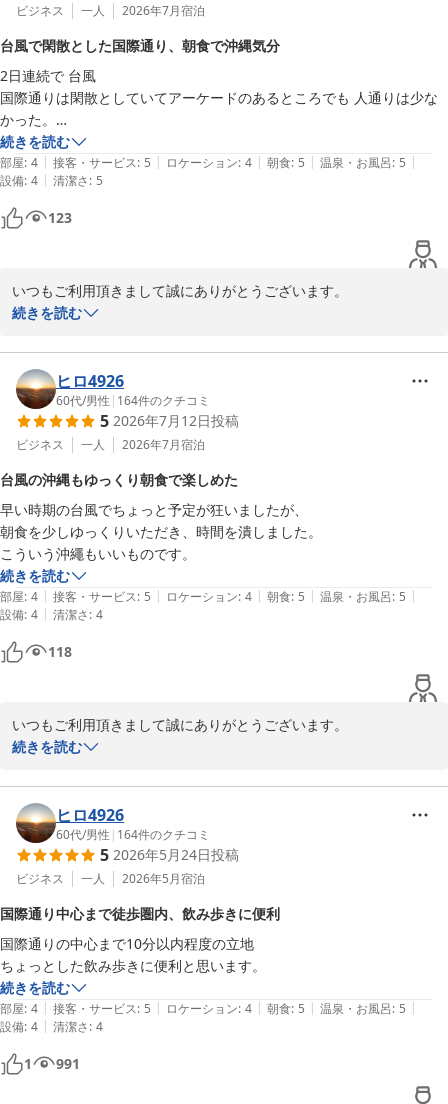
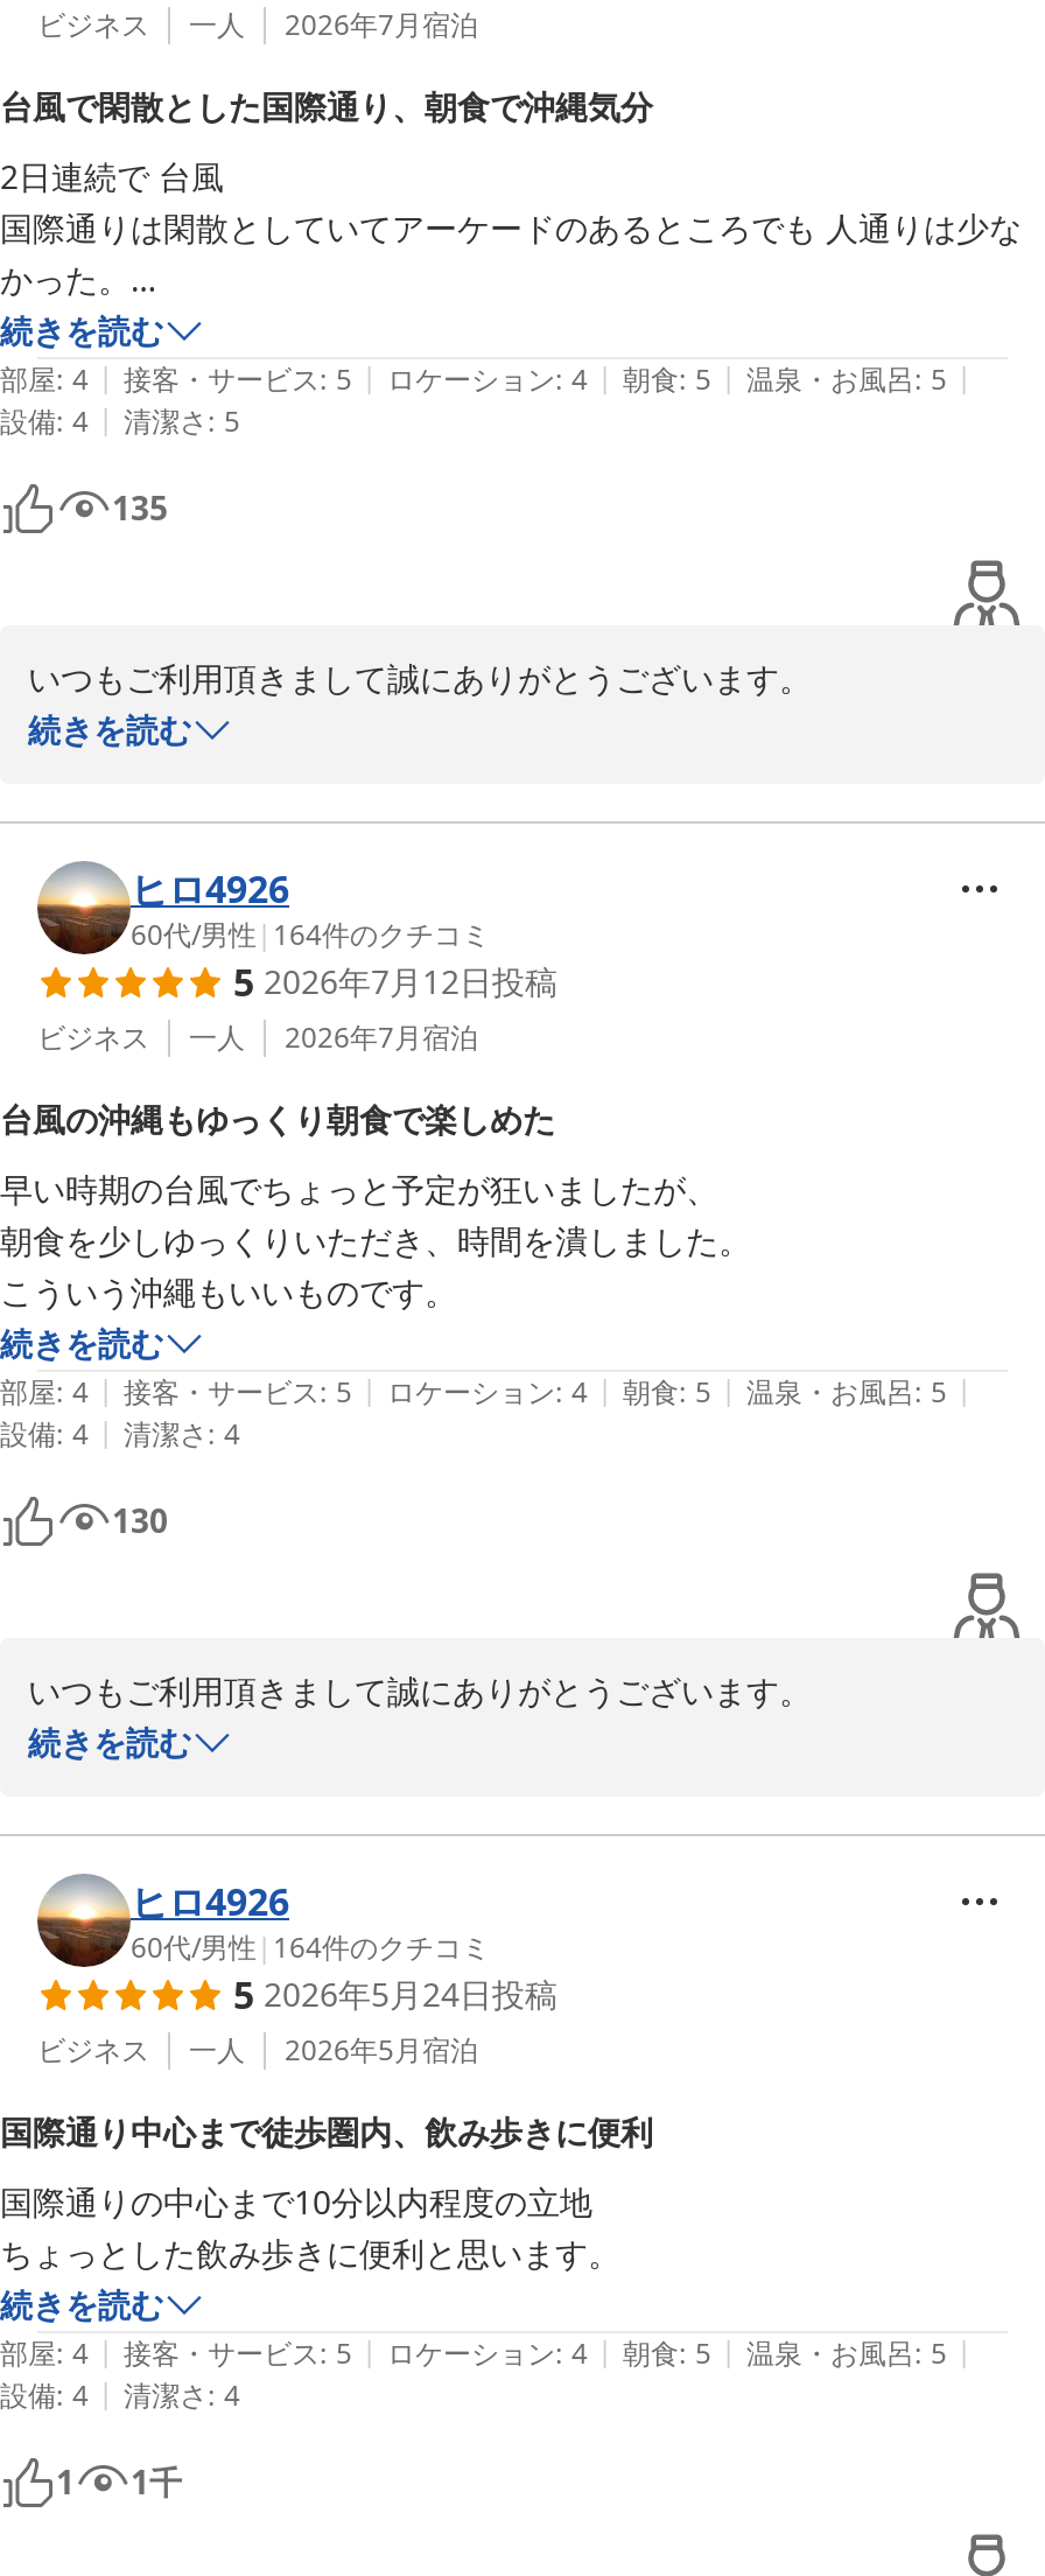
[48,208,72,227] 123 -> [112,485,168,530] 135
[48,642,72,661] 118 -> [112,1498,168,1542] 130
[24,1054,80,1073] 1 991 -> [56,2459,182,2504] 1 1千

